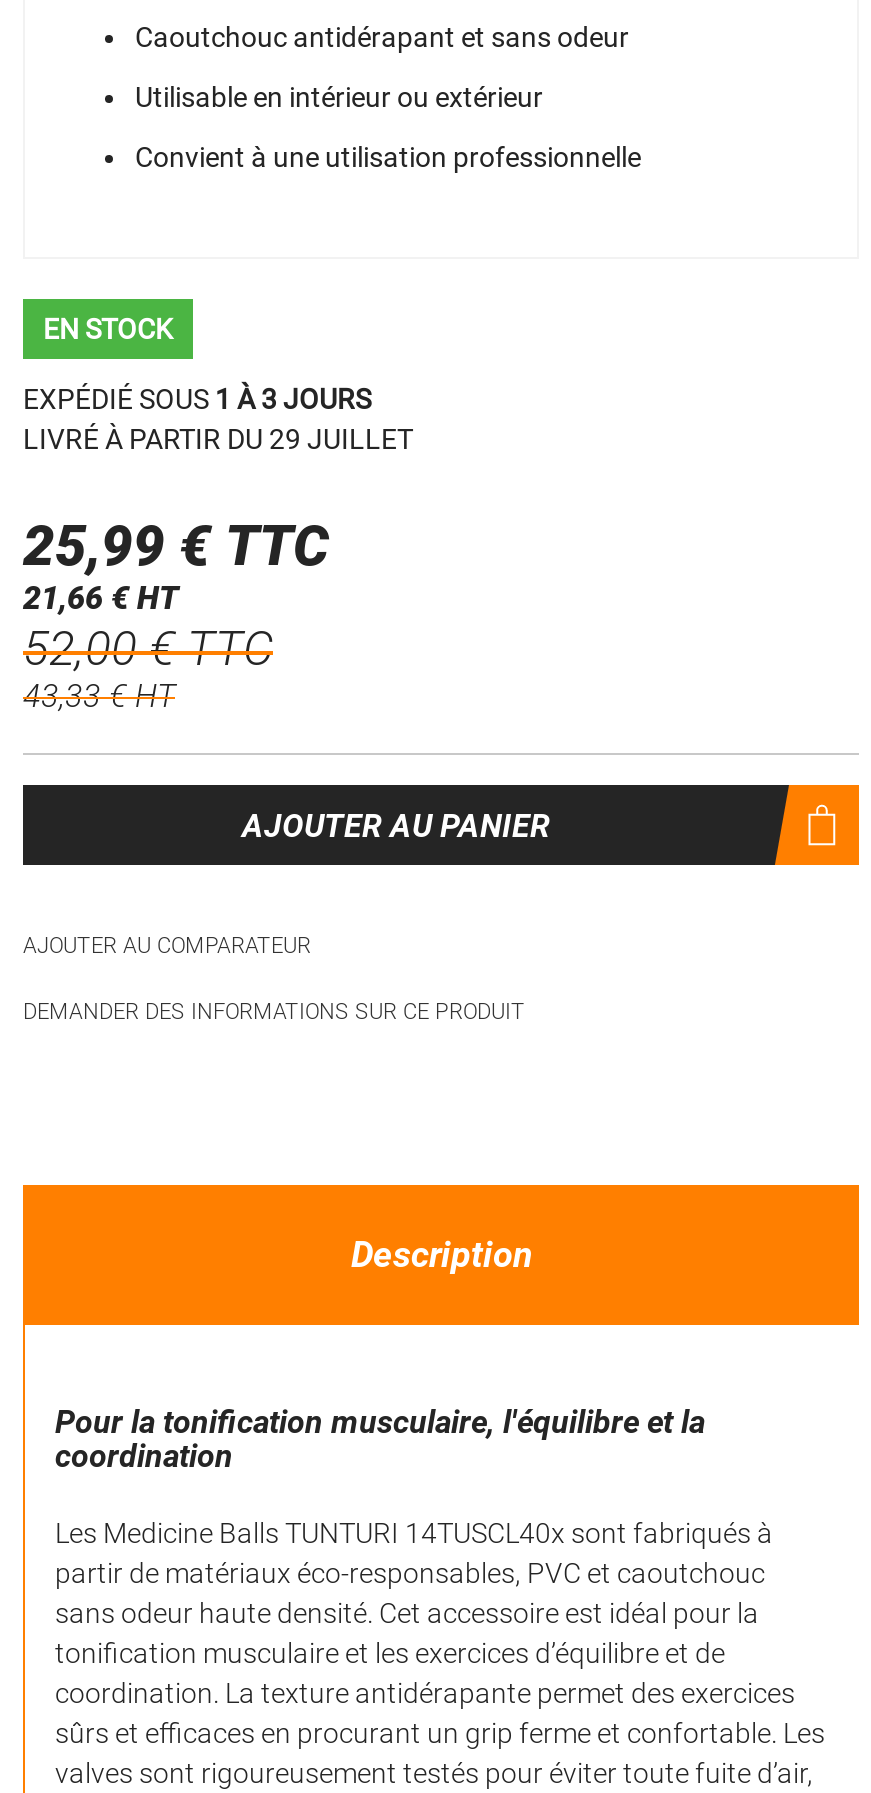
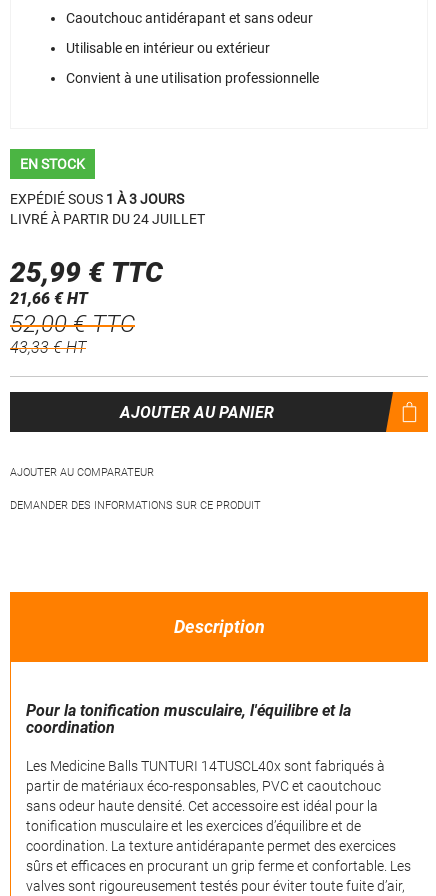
[23,423,413,455] LIVRÉ À PARTIR DU 29 JUILLET -> [10,211,205,227] LIVRÉ À PARTIR DU 24 JUILLET

